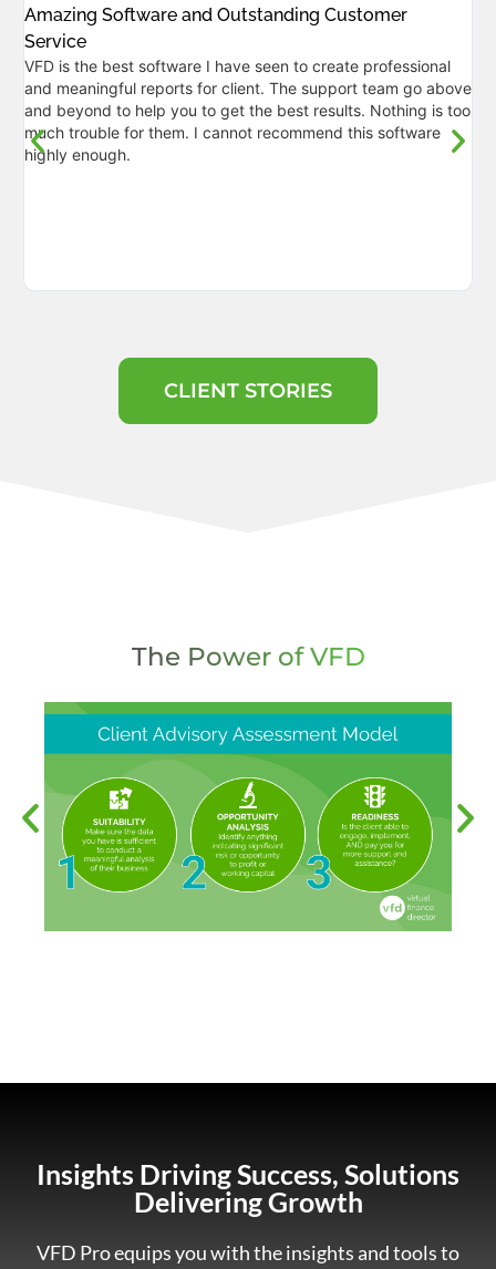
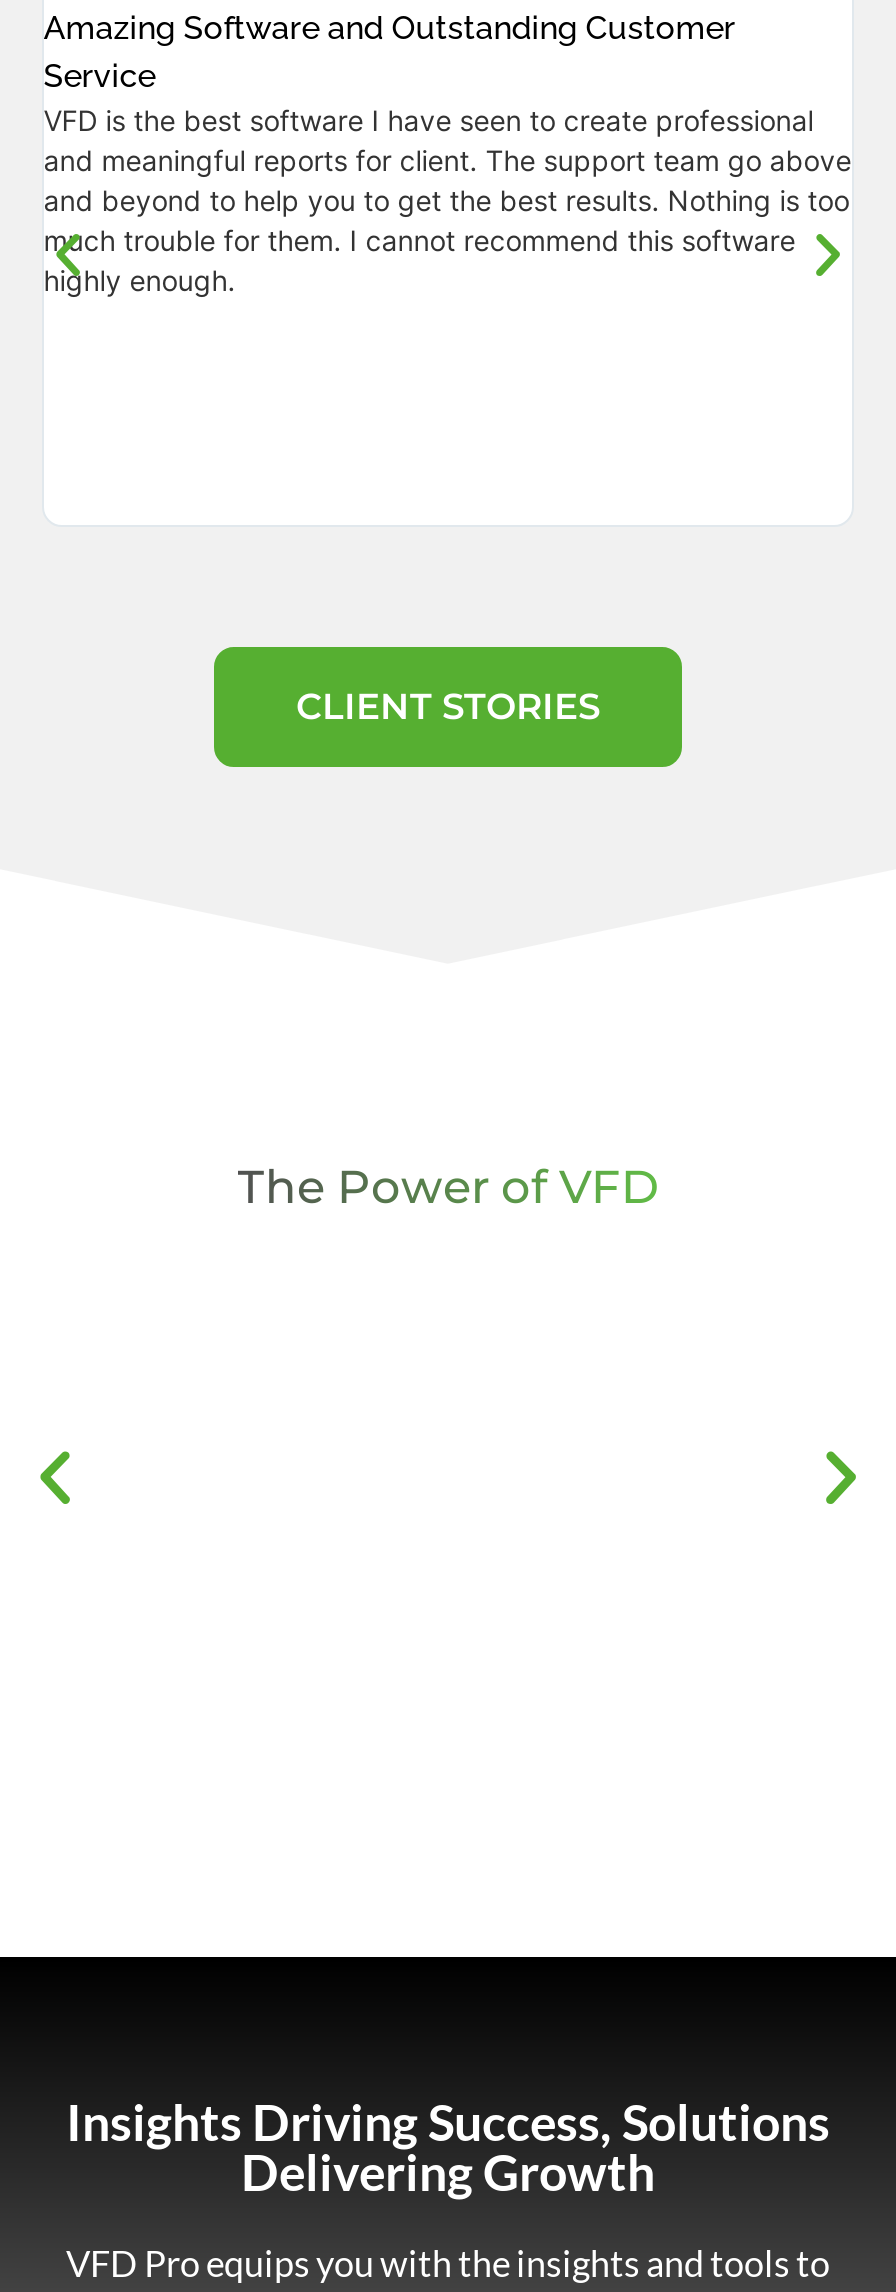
[43,701,453,932] [image] -> none

